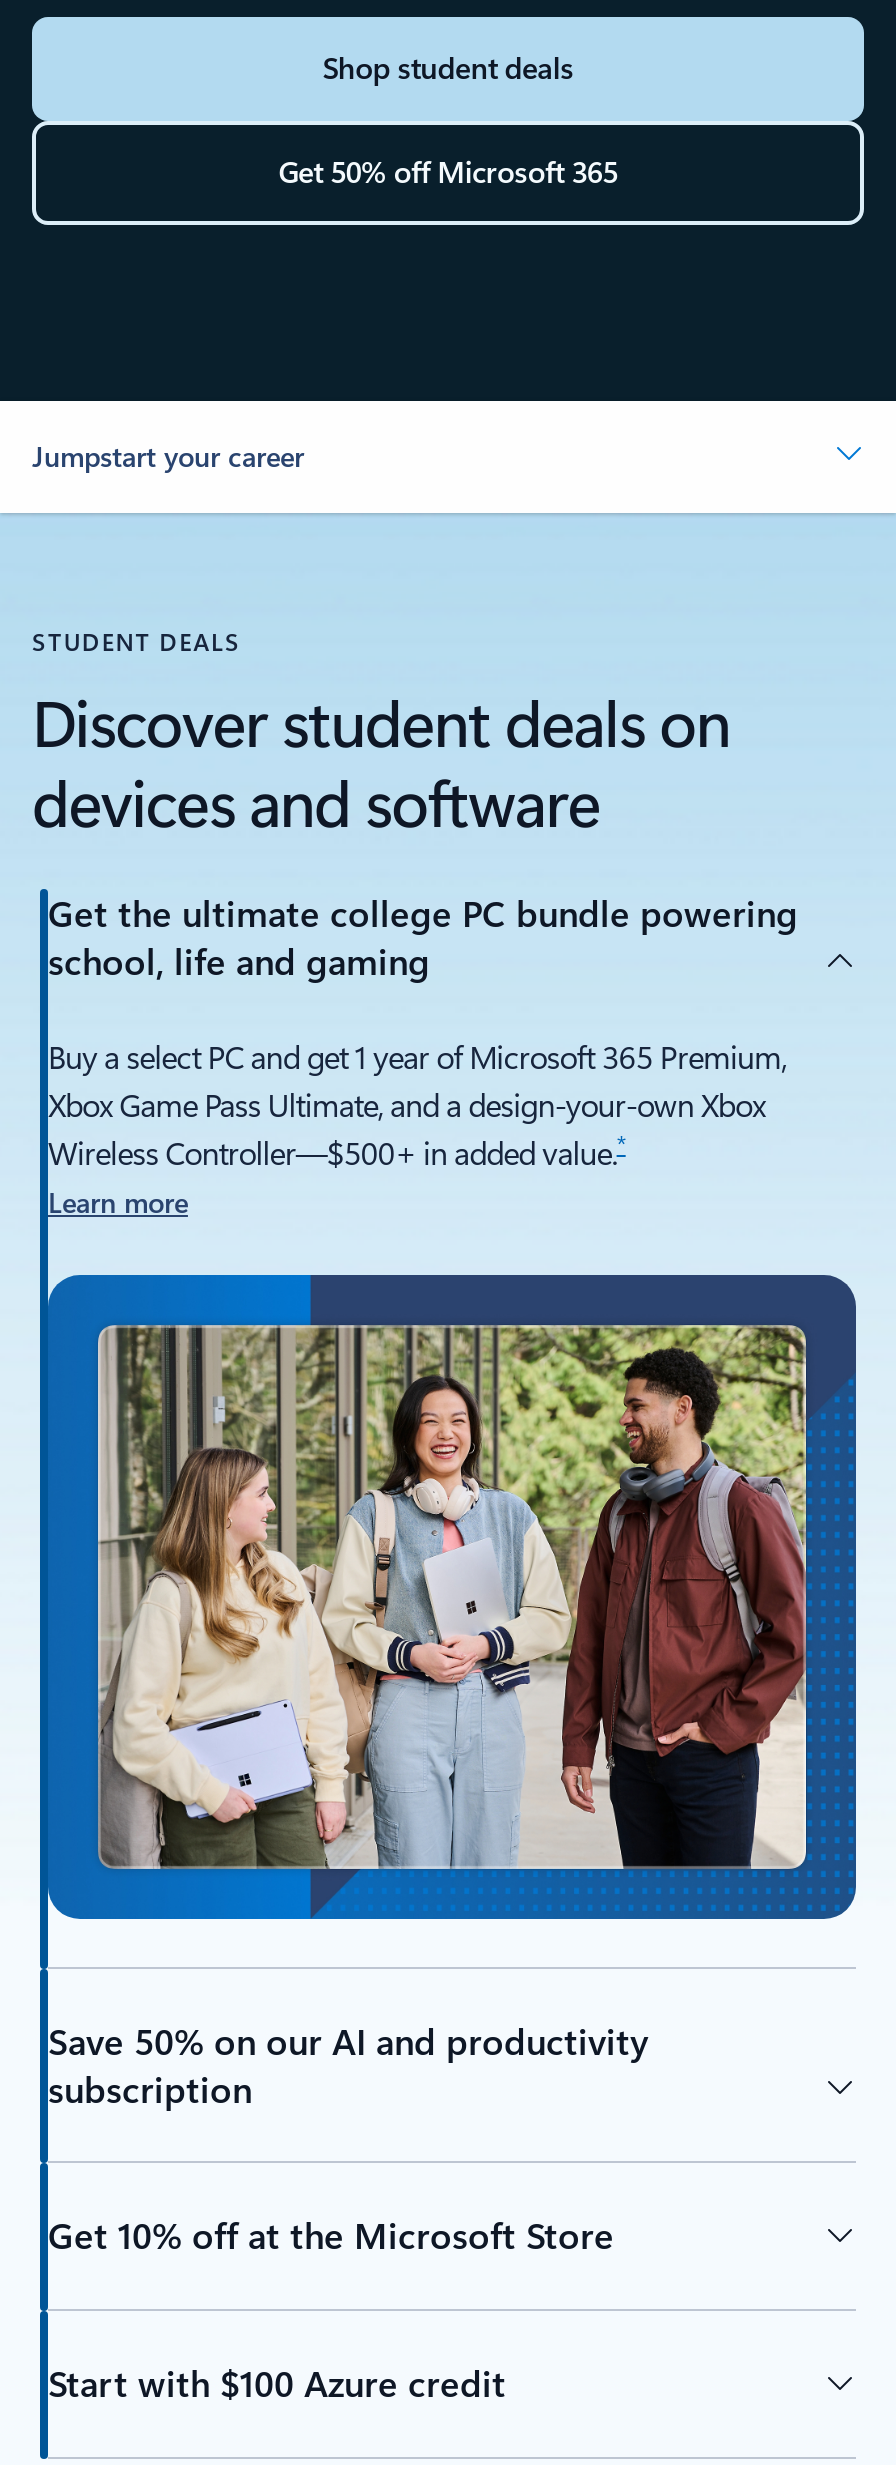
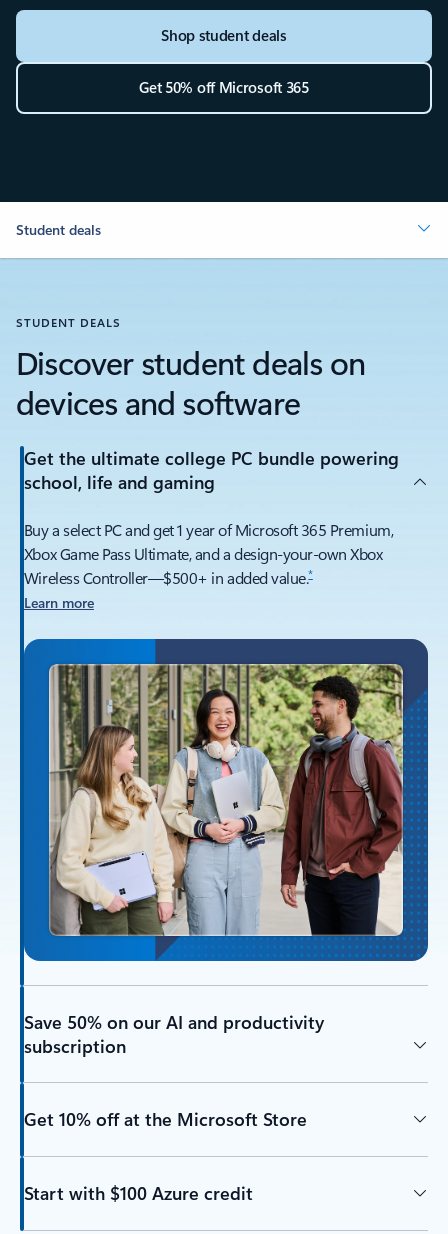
[32,438,304,476] Jumpstart your career -> [16,220,101,239] Student deals

